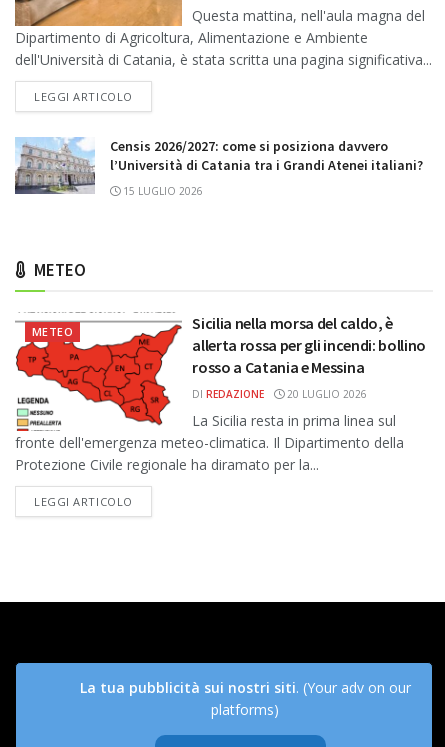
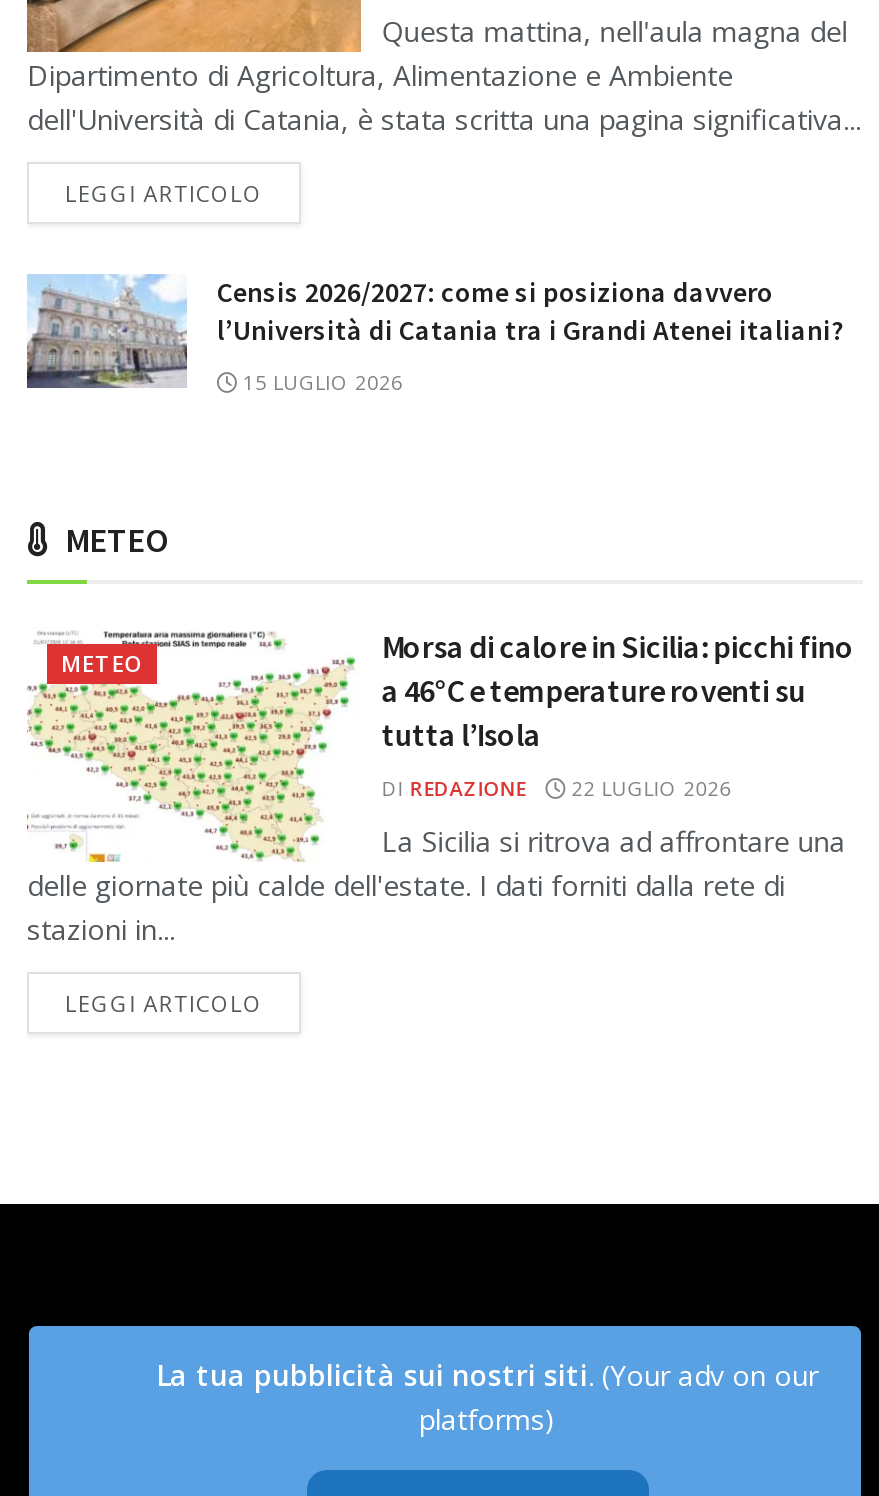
[15,312,404,474] [image] | La Sicilia resta in prima linea sul | fronte dell'emergenza meteo-climatica. Il Dipartimento della | Protezione Civile regionale ha diramato per la... -> [27,630,845,947] [image] | La Sicilia si ritrova ad affrontare una | delle giornate più calde dell'estate. I dati forniti dalla rete di | stazioni in...
[192,313,426,377] Sicilia nella morsa del caldo, è | allerta rossa per gli incendi: bollino | rosso a Catania e Messina -> [381,625,854,753] Morsa di calore in Sicilia: picchi fino | a 46°C e temperature roventi su | tutta l’Isola
[192,387,367,401] DI REDAZIONE 20 LUGLIO 2026 -> [381,773,731,801] DI REDAZIONE 22 LUGLIO 2026

